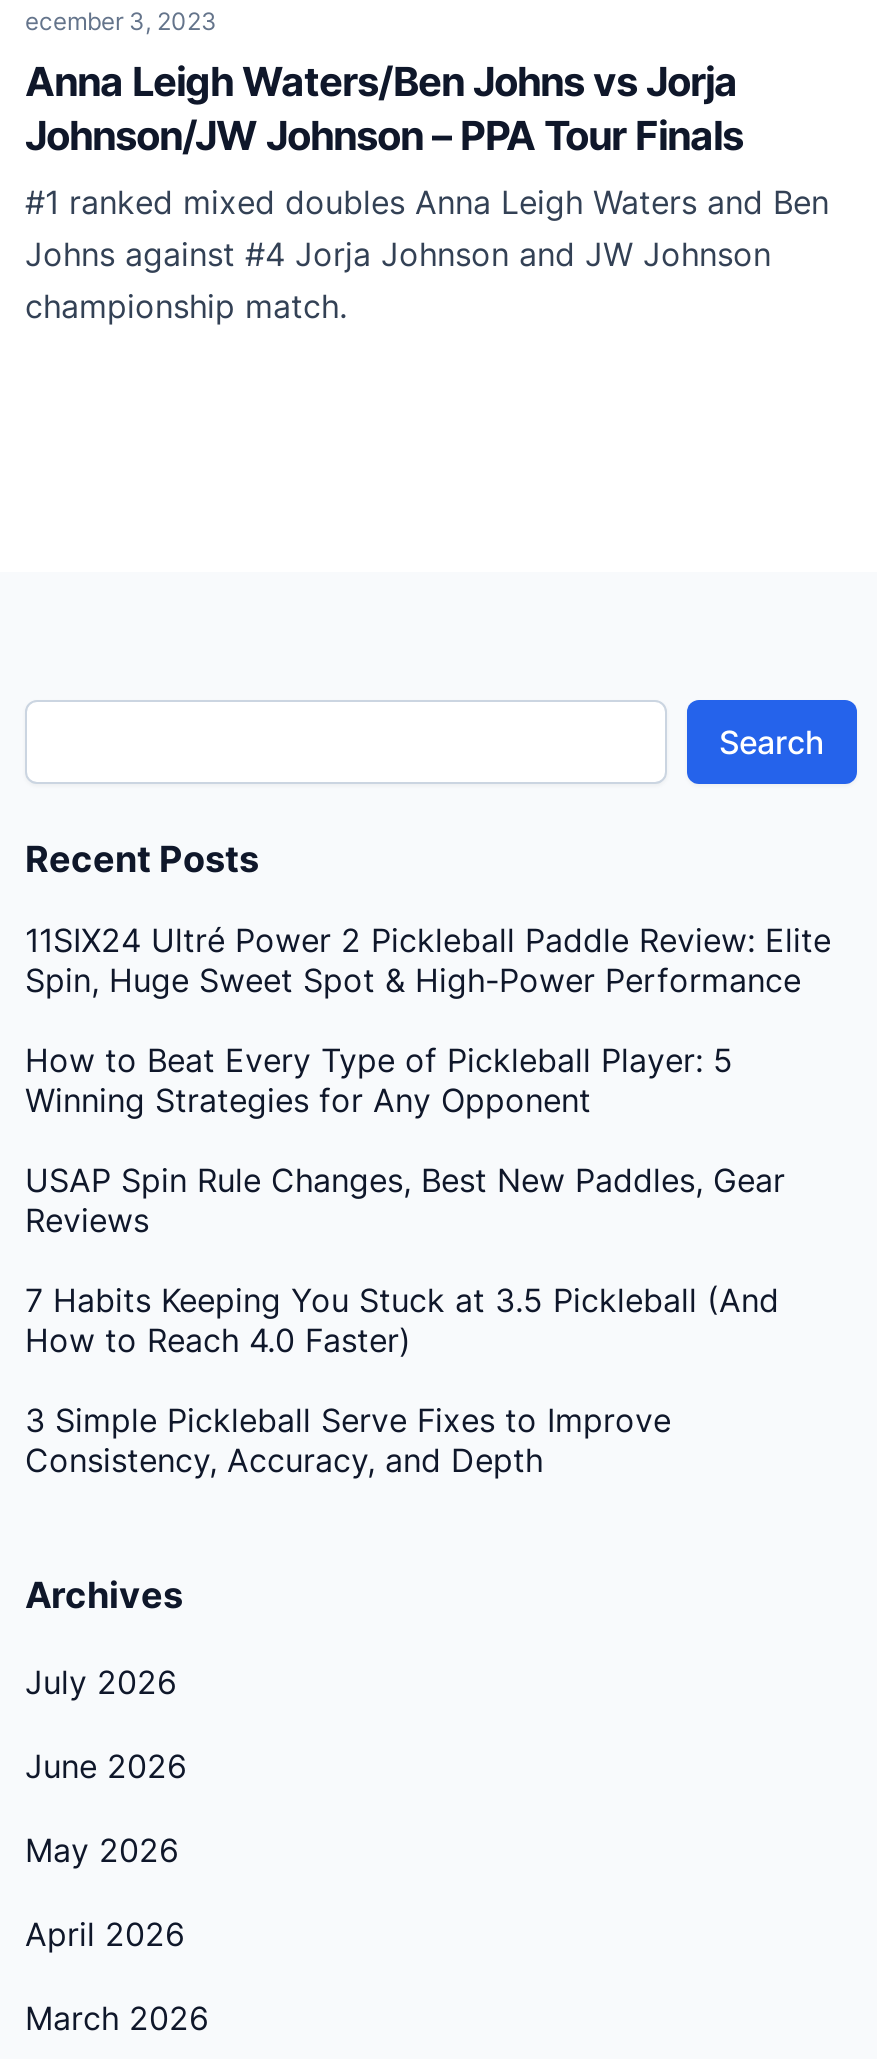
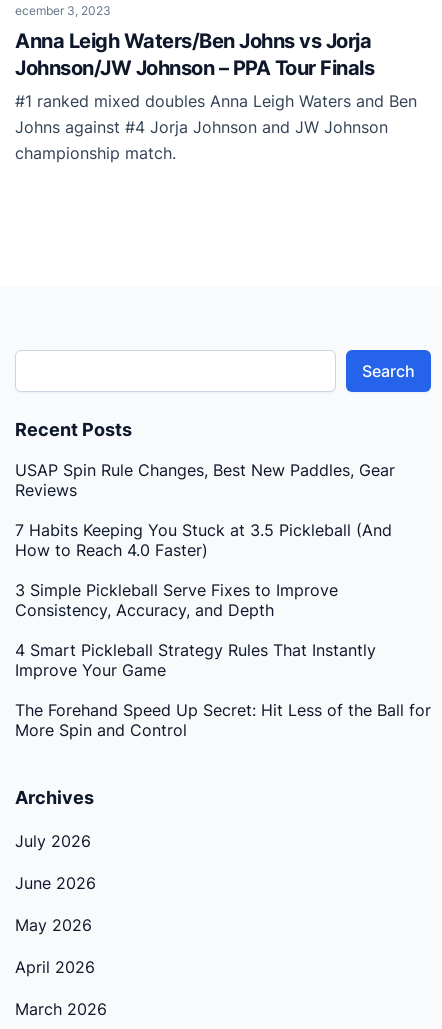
[25,919,831,1119] 11SIX24 Ultré Power 2 Pickleball Paddle Review: Elite | Spin, Huge Sweet Spot & High-Power Performance | How to Beat Every Type of Pickleball Player: 5 | Winning Strategies for Any Opponent -> none
moved [25,1159,785,1479] -> [15,460,395,620]: USAP Spin Rule Changes, Best New Paddles, Gear | Reviews | 7 Habits Keeping You Stuck at 3.5 Pickleball (And | How to Reach 4.0 Faster) | 3 Simple Pickleball Serve Fixes to Improve | Consistency, Accuracy, and Depth
none -> [15,640,431,740] 4 Smart Pickleball Strategy Rules That Instantly | Improve Your Game | The Forehand Speed Up Secret: Hit Less of the Ball for | More Spin and Control

